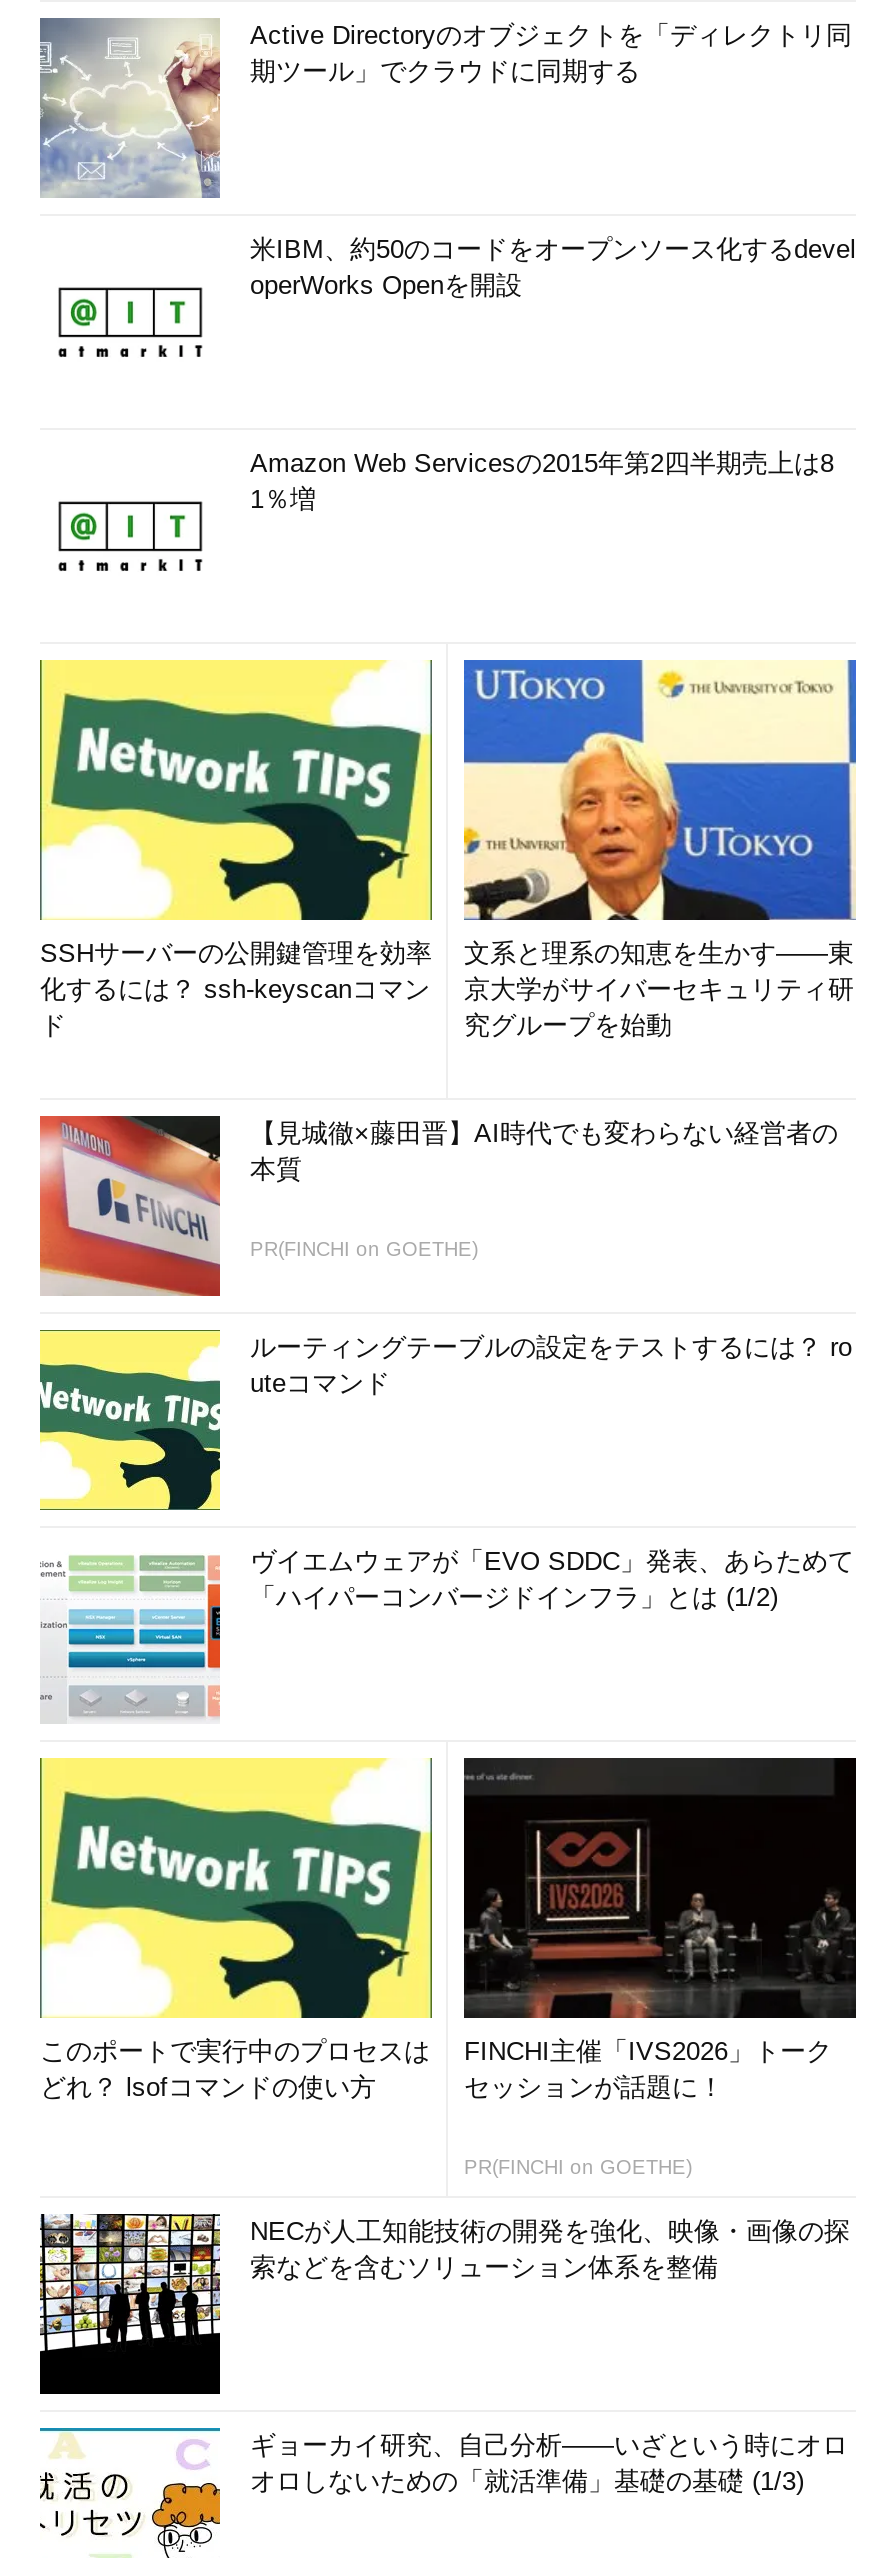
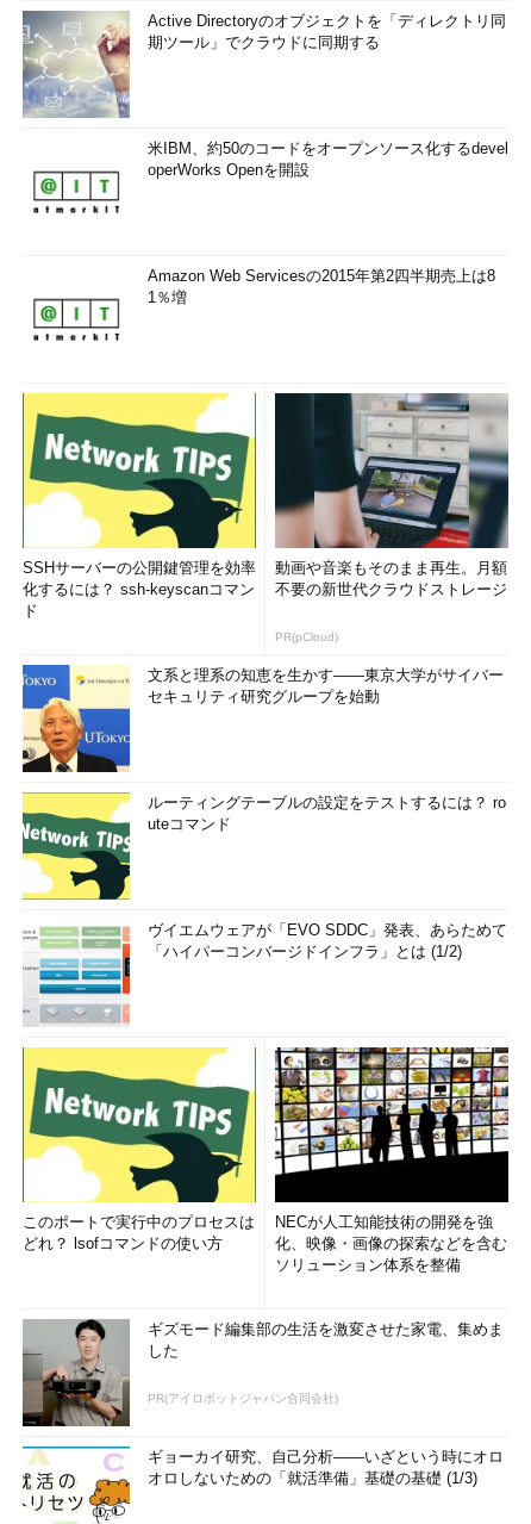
[462,658,858,1040] [image] | 文系と理系の知恵を生かす――東 | 京大学がサイバーセキュリティ研 | 究グループを始動 -> [274,392,510,598] [image] | 動画や音楽もそのまま再生。月額 | 不要の新世代クラウドストレージ
[38,1114,478,1298] [image] | PR(FINCHI on GOETHE) -> [21,664,504,773] [image] | 文系と理系の知恵を生かす――東京大学がサイバー | セキュリティ研究グループを始動
[250,1118,838,1184] 【見城徹×藤田晋】AI時代でも変わらない経営者の | 本質 -> [275,630,338,643] PR(pCloud)
[462,1756,858,2102] [image] | FINCHI主催「IVS2026」トーク | セッションが話題に！ -> [274,1046,510,1274] [image] | NECが人工知能技術の開発を強 | 化、映像・画像の探索などを含む | ソリューション体系を整備
[464,2156,692,2178] PR(FINCHI on GOETHE) -> [148,1320,504,1360] ギズモード編集部の生活を激変させた家電、集めま | した
[38,2214,850,2394] [image] | NECが人工知能技術の開発を強化、映像・画像の探 | 索などを含むソリューション体系を整備 -> [21,1319,338,1427] [image] | PR(アイロボットジャパン合同会社)

